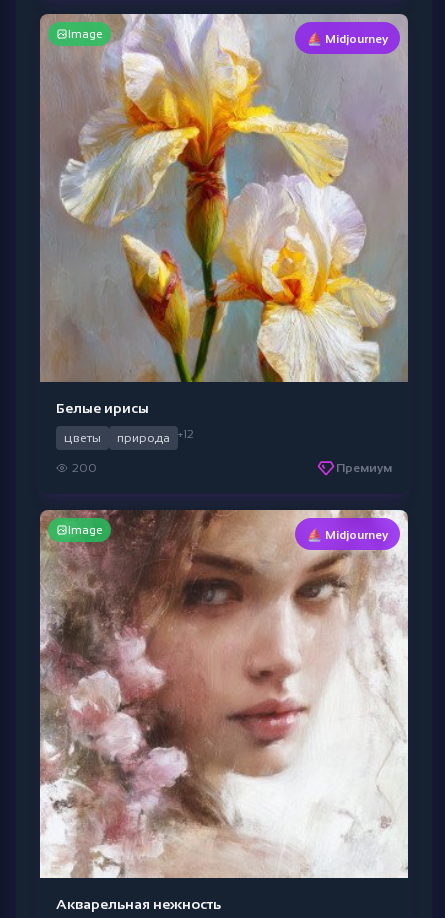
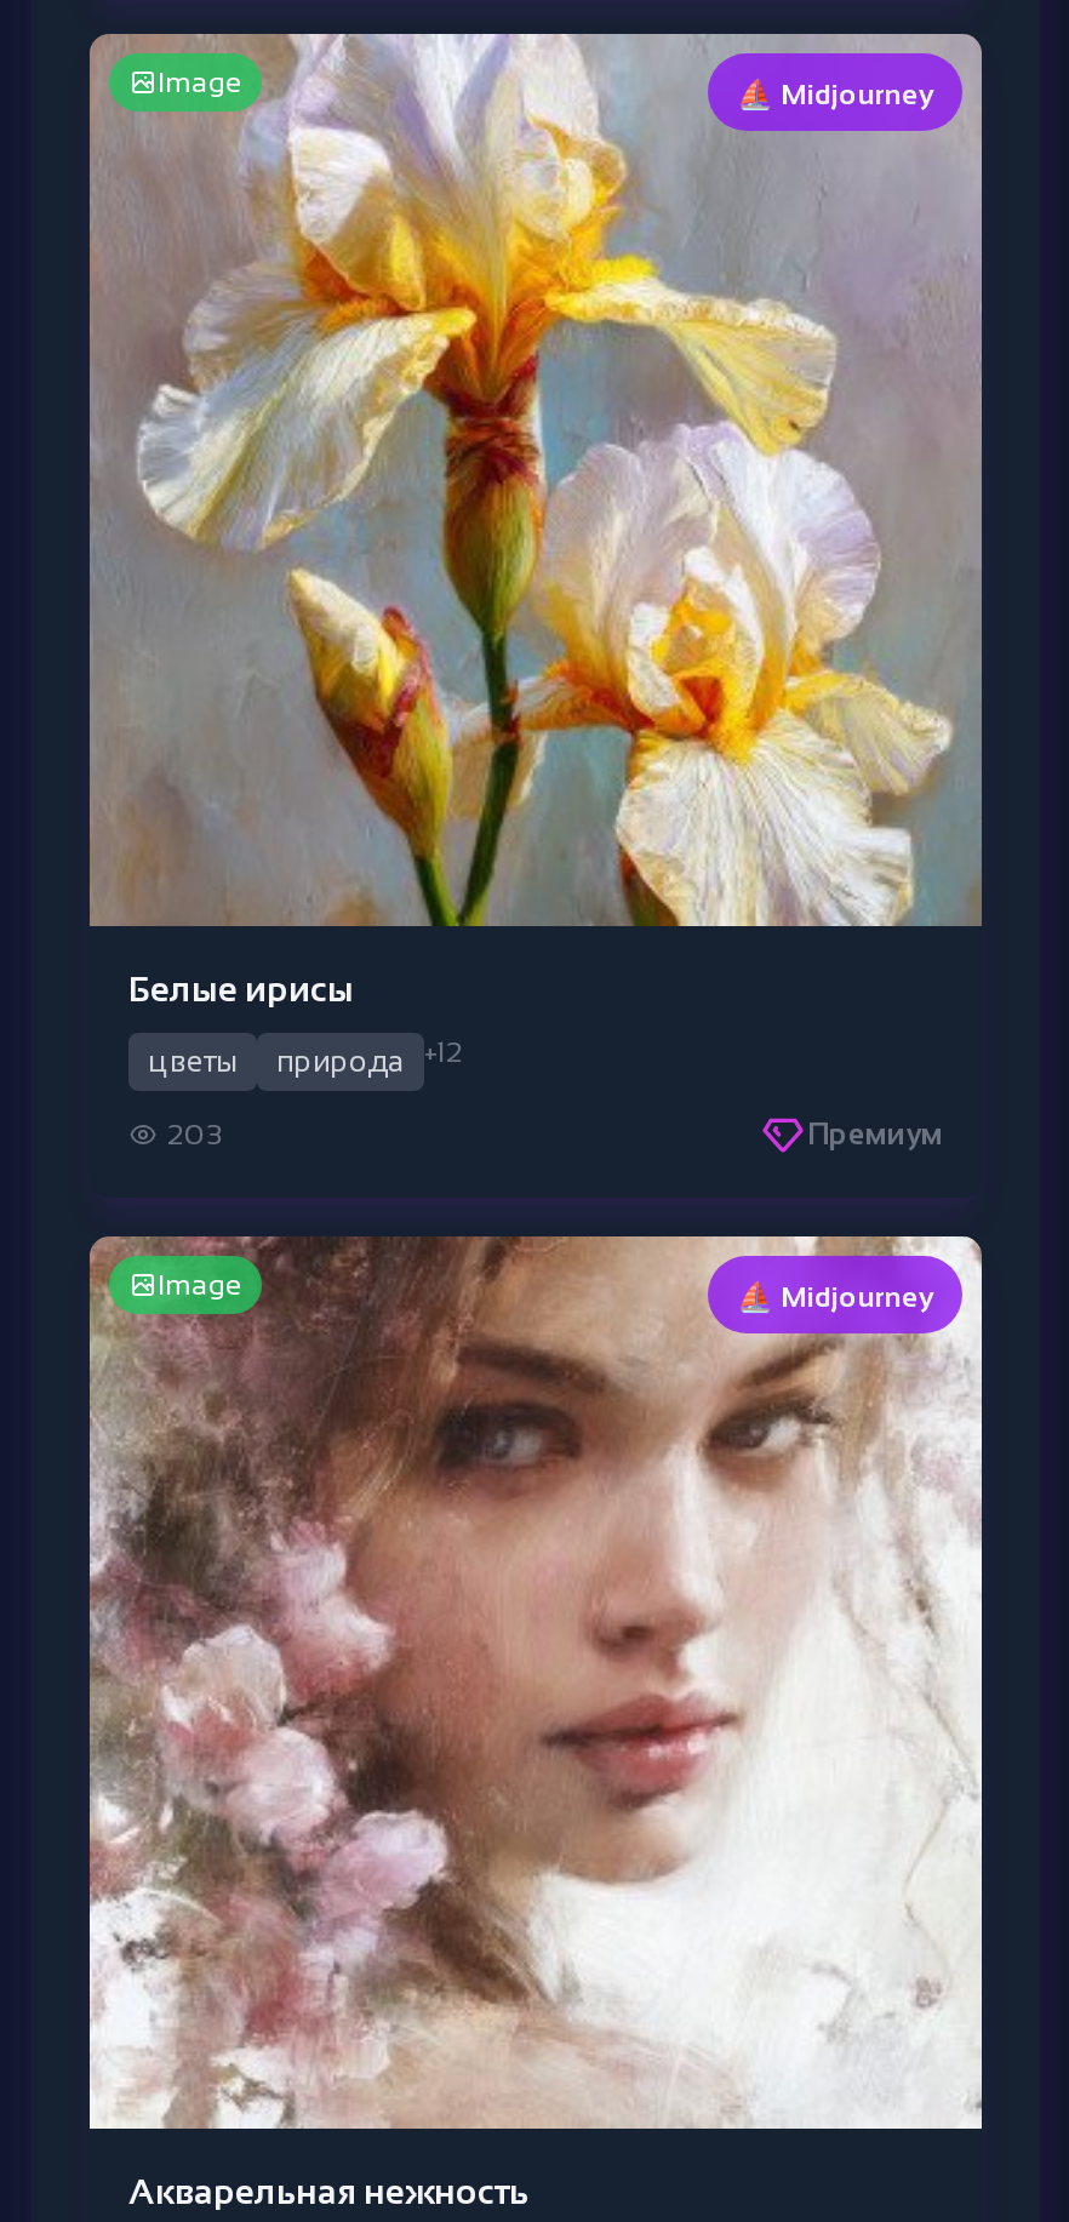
[72,461,97,475] 200 -> [167,1118,223,1152] 203

